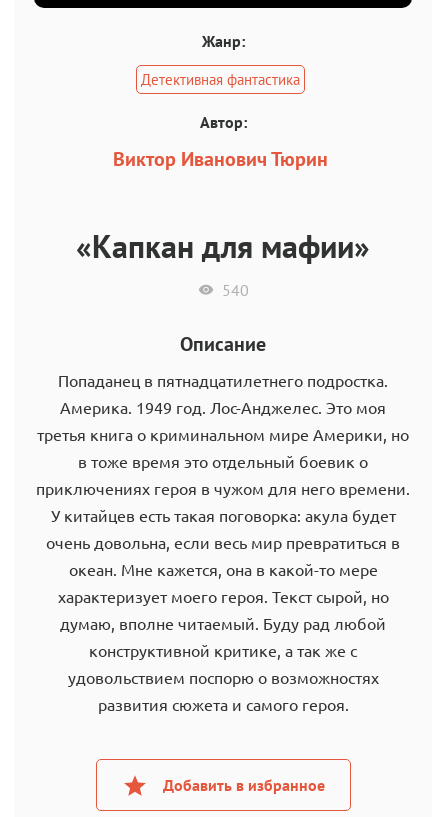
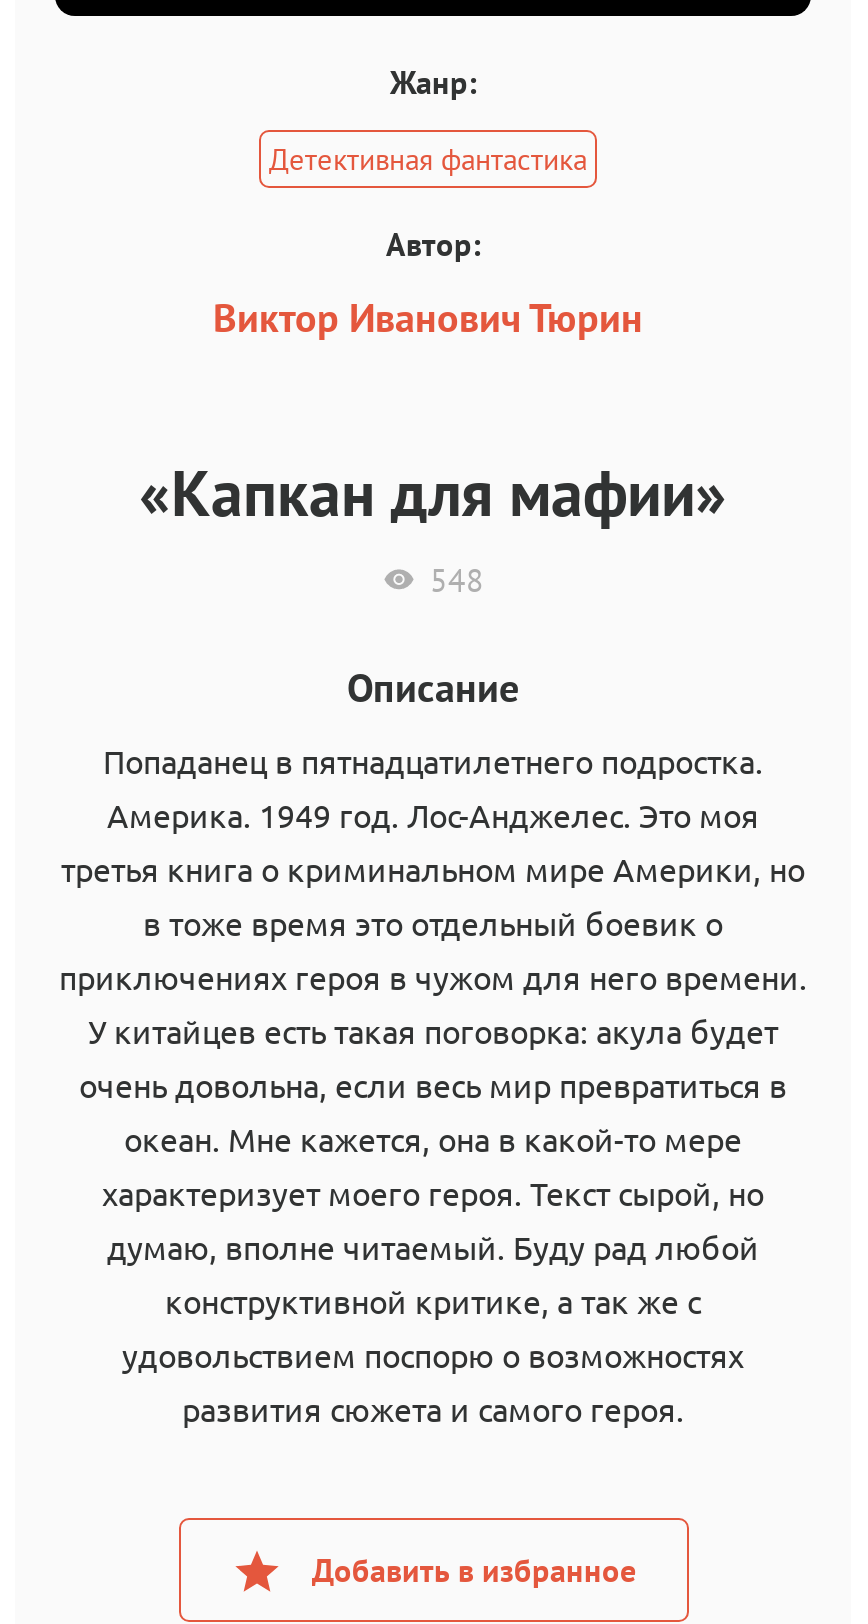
[221,280,248,300] 540 -> [430,559,484,599] 548

